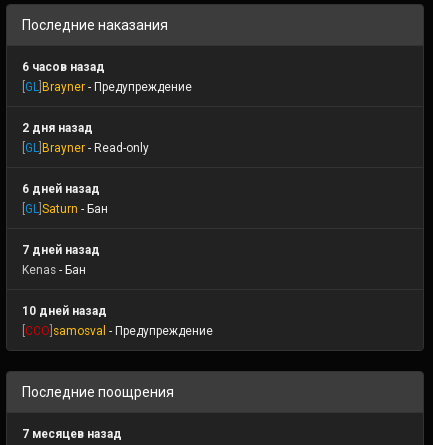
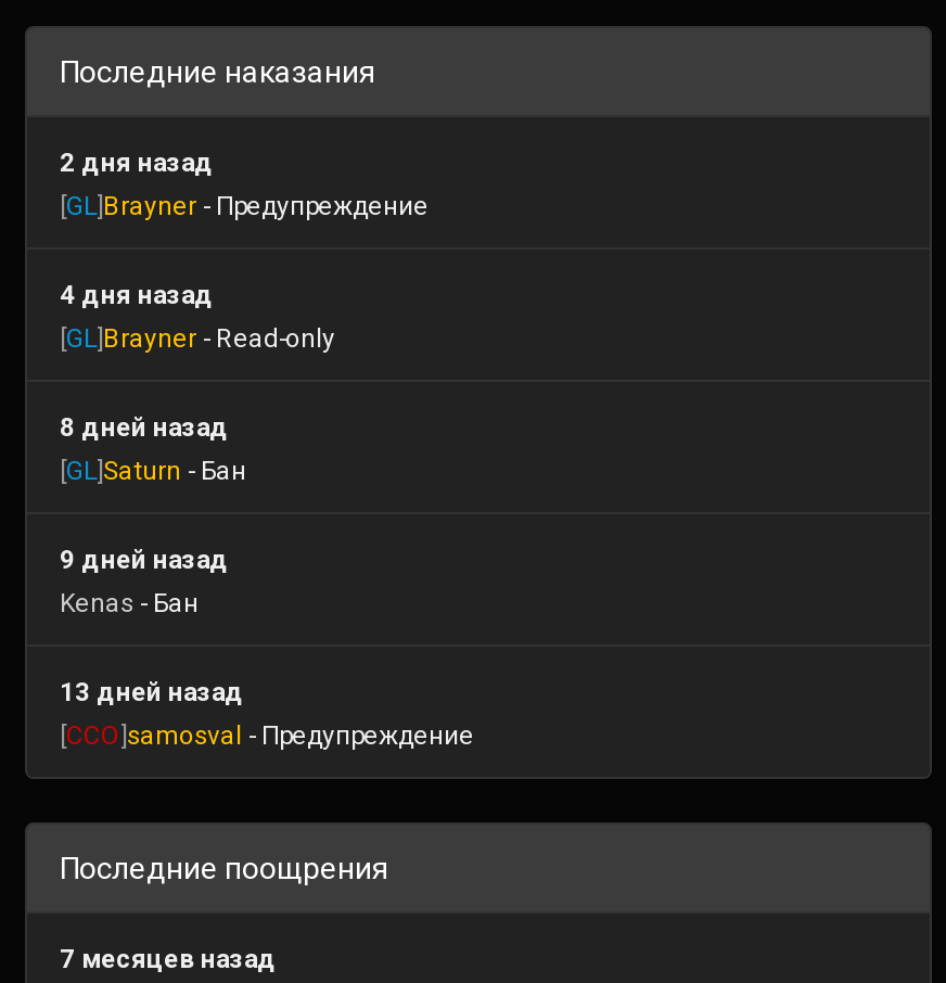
[22,60,105,74] 6 часов назад -> [60,148,214,178] 2 дня назад
[22,121,93,135] 2 дня назад -> [60,280,214,310] 4 дня назад
[22,182,100,196] 6 дней назад -> [60,412,229,443] 8 дней назад
[22,243,100,257] 7 дней назад -> [60,545,229,575] 9 дней назад
[22,304,107,318] 10 дней назад -> [60,677,244,707] 13 дней назад

